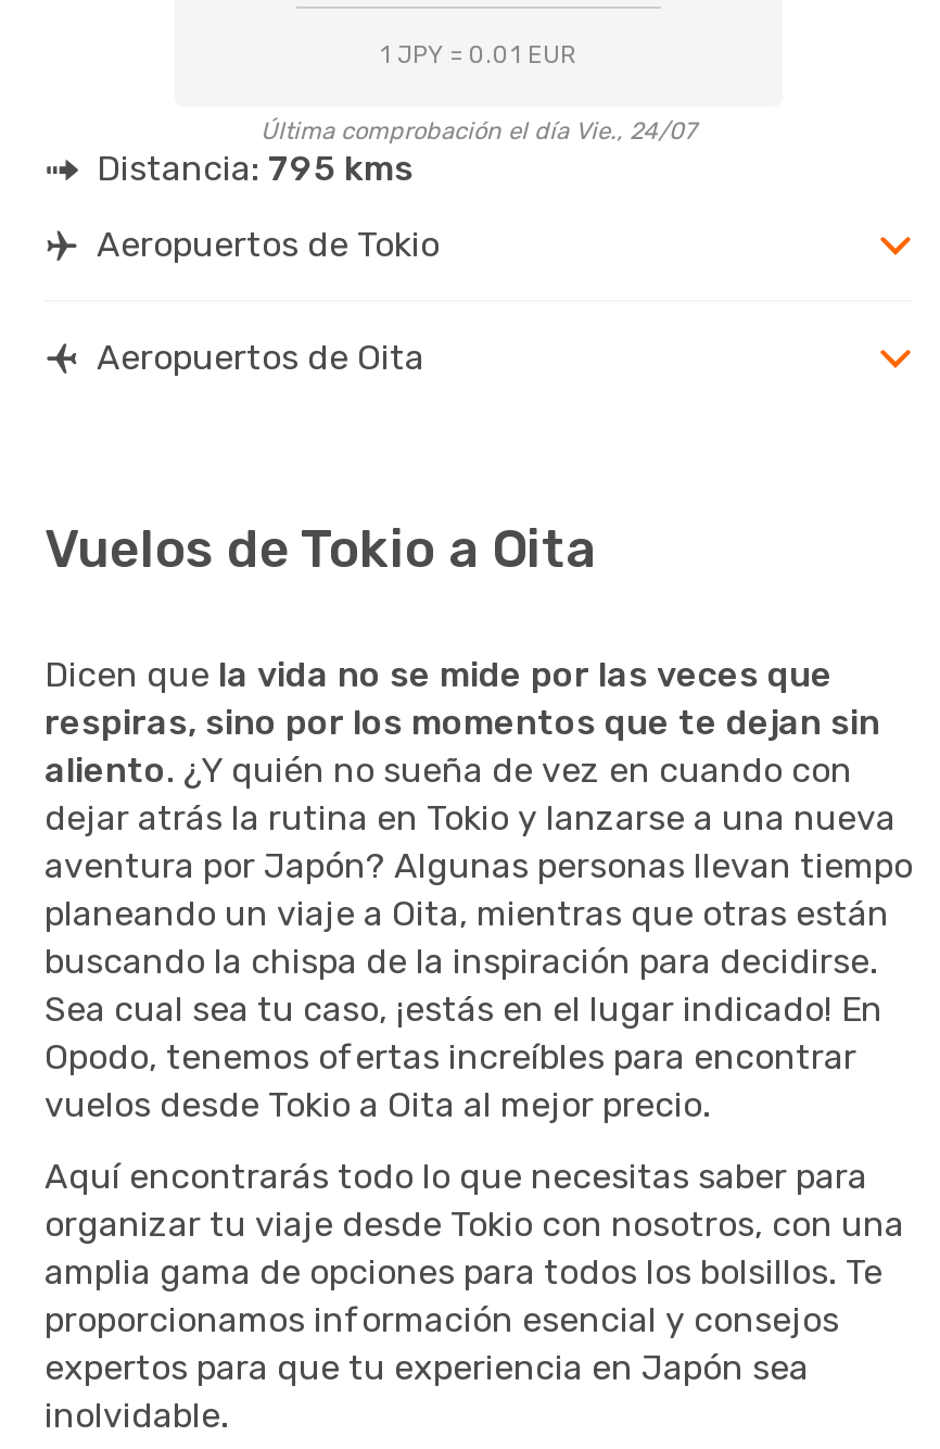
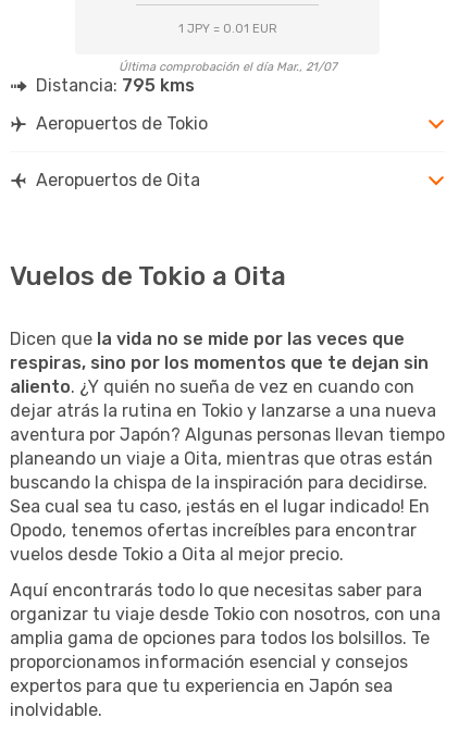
[261,117,697,145] Última comprobación el día Vie., 24/07 -> [118,60,337,74] Última comprobación el día Mar., 21/07

